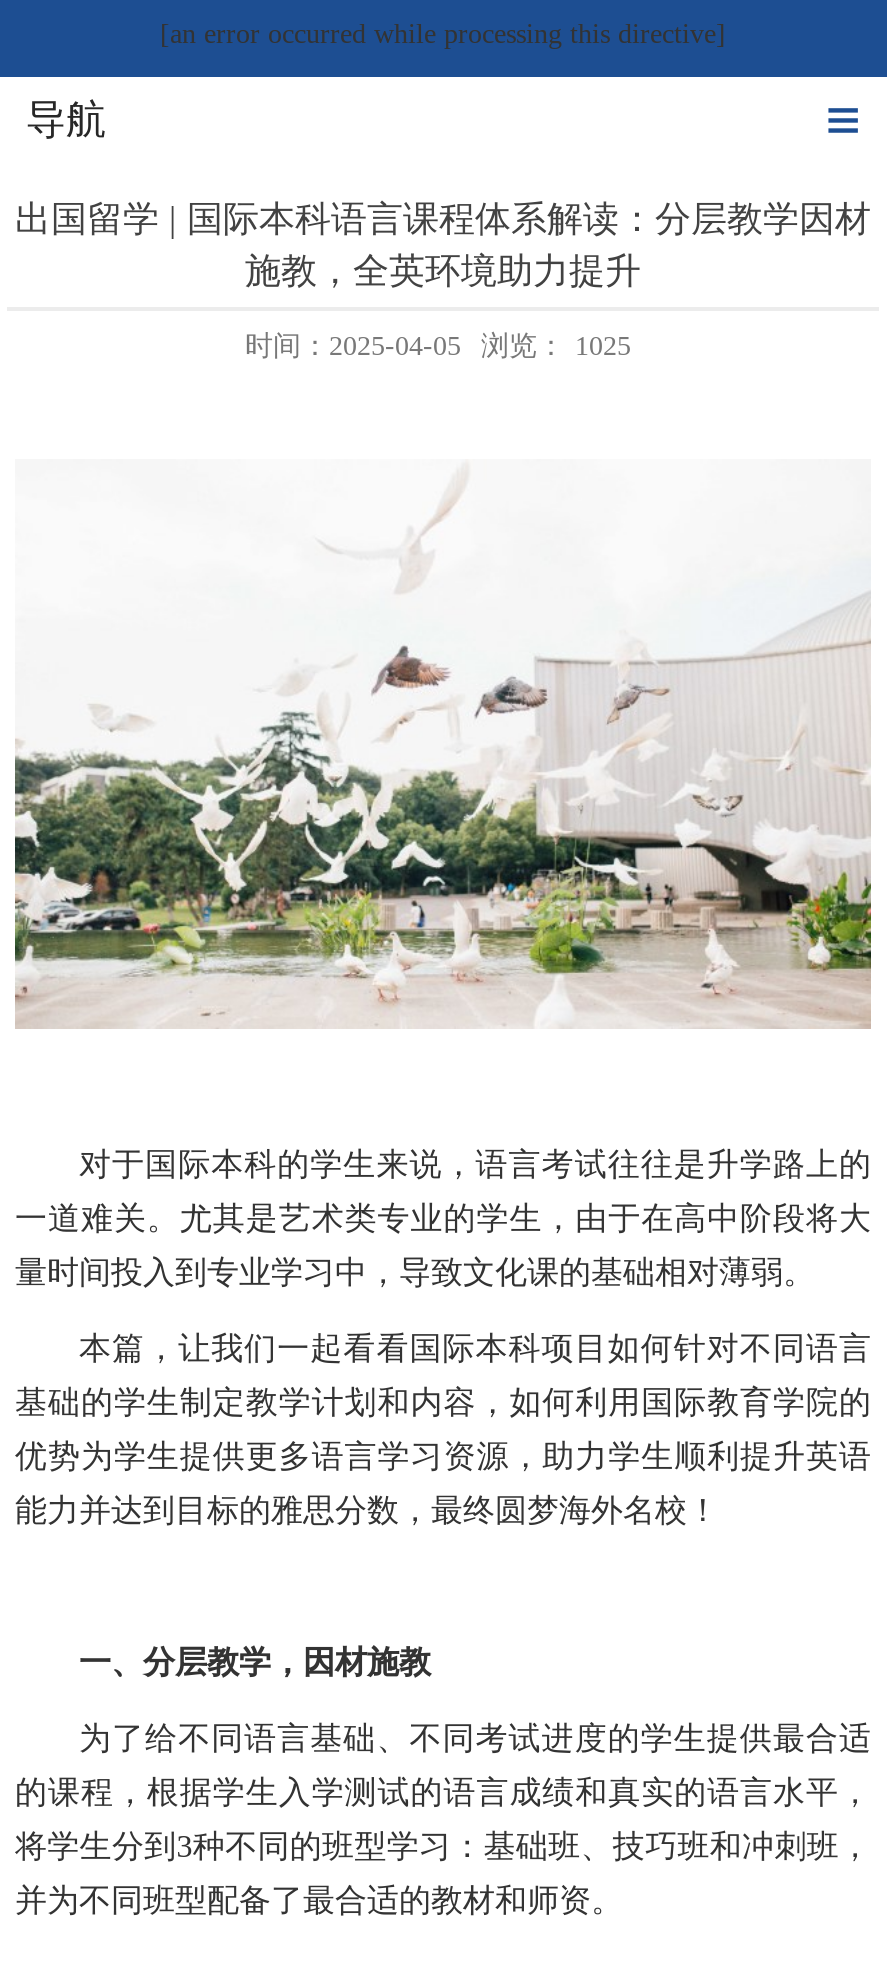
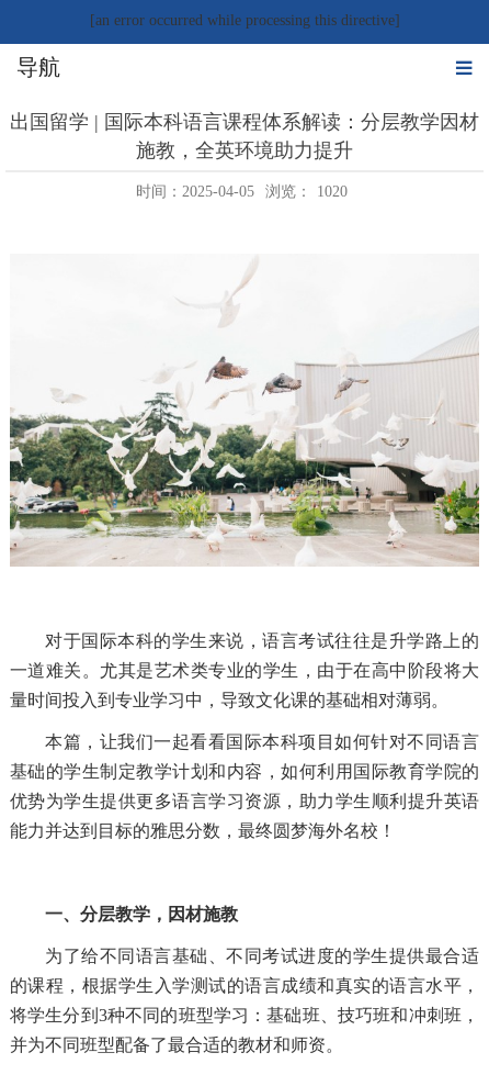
[245,331,631,361] 时间：2025-04-05 浏览： 1025 -> [136,183,348,200] 时间：2025-04-05 浏览： 1020

